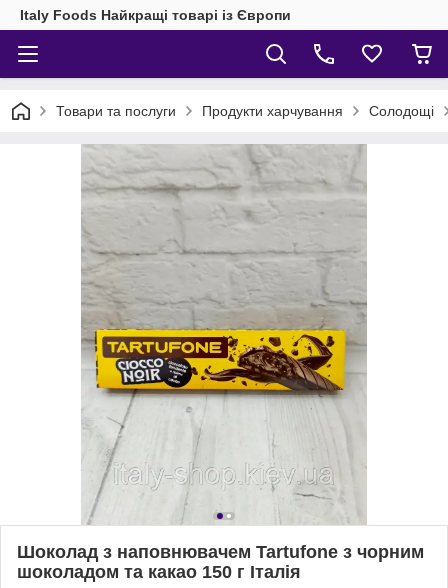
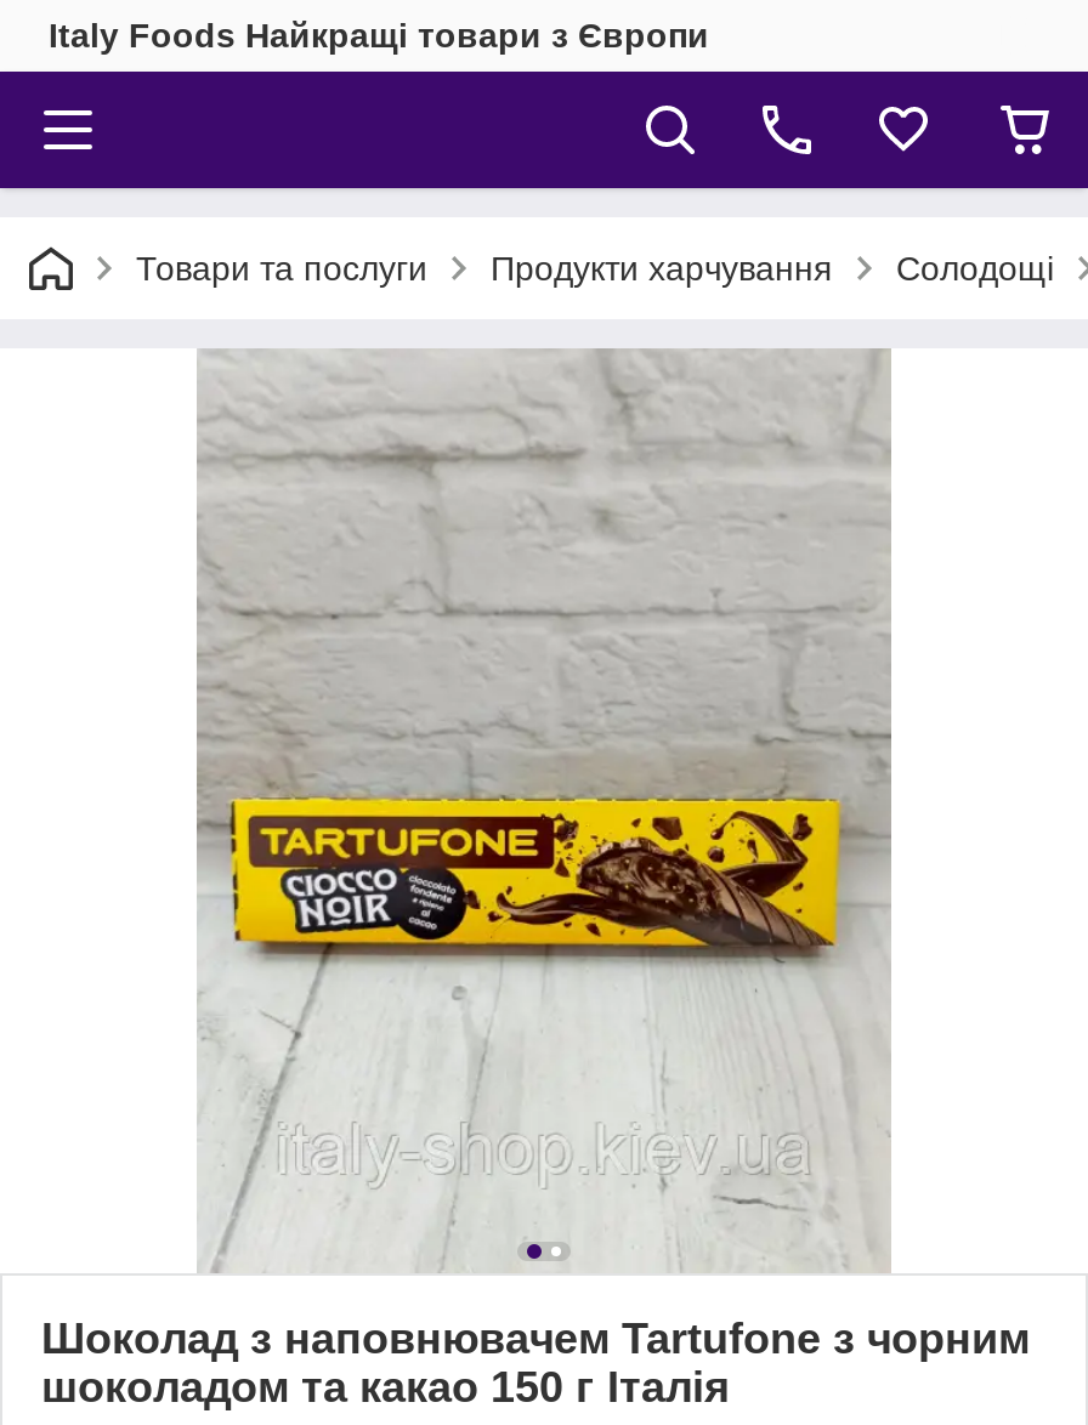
[20,7,291,23] Italy Foods Найкращі товарі із Європи -> [49,16,709,55] Italy Foods Найкращі товари з Європи

